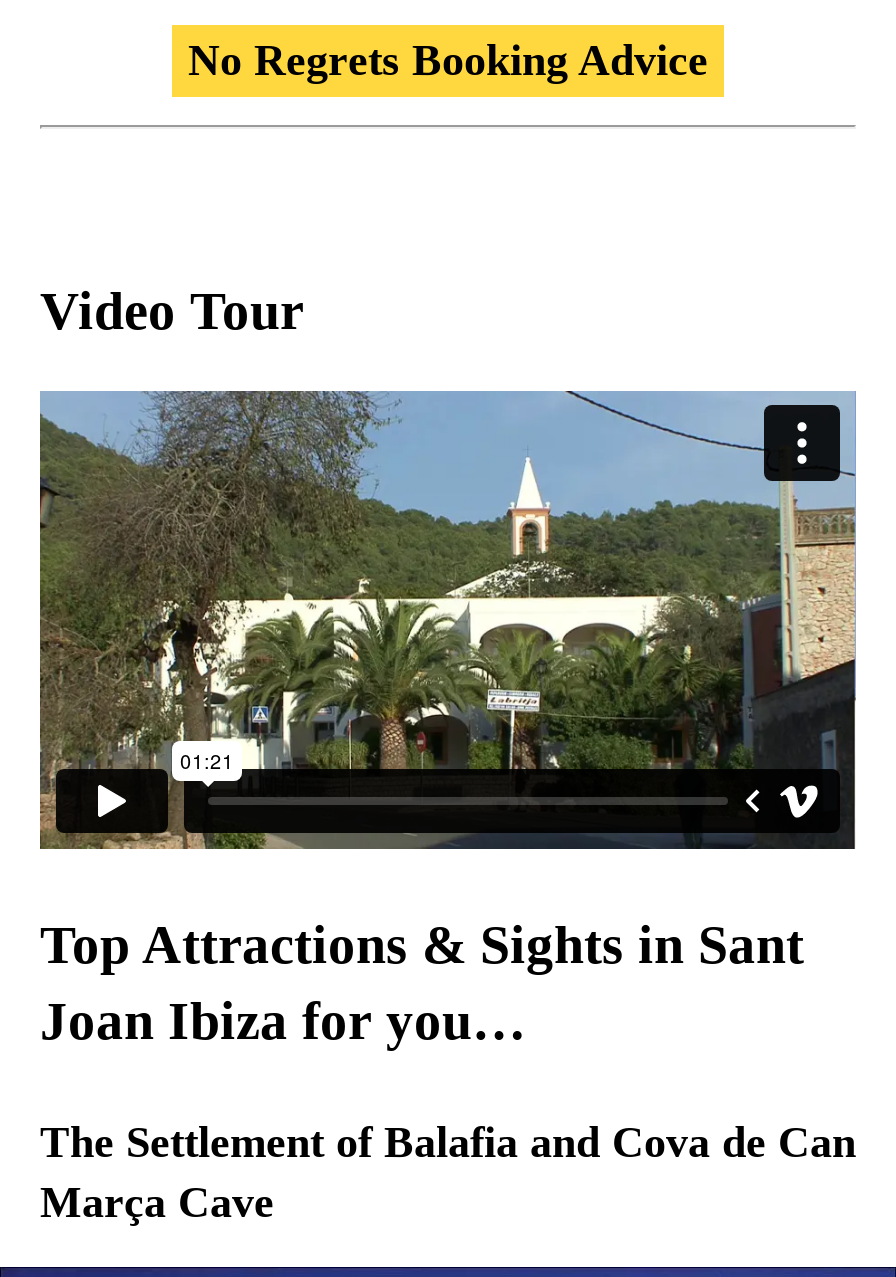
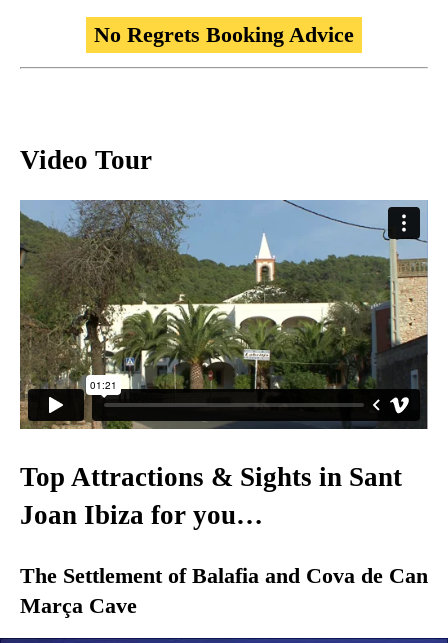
[762,403,840,483] [image] -> [382,207,419,245] [image]

